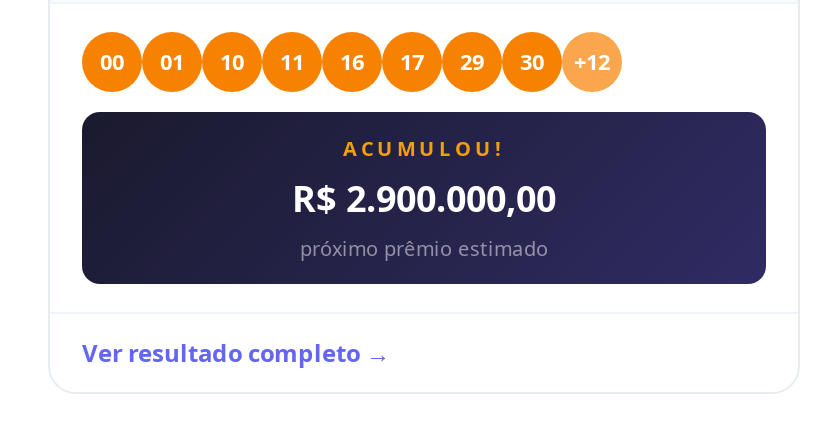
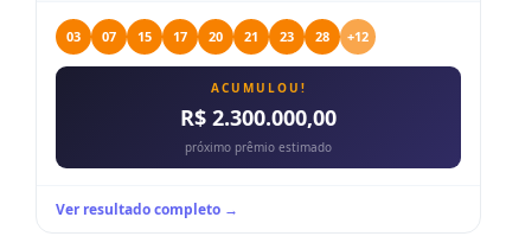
[100,47,364,77] 00 | 01 | 10 | 11 | 16 -> [66,28,152,45] 03 | 07 | 15
[460,47,544,77] 29 | 30 -> [209,28,329,45] 20 | 21 | 23 | 28
[292,175,556,223] R$ 2.900.000,00 -> [180,104,337,132] R$ 2.300.000,00

